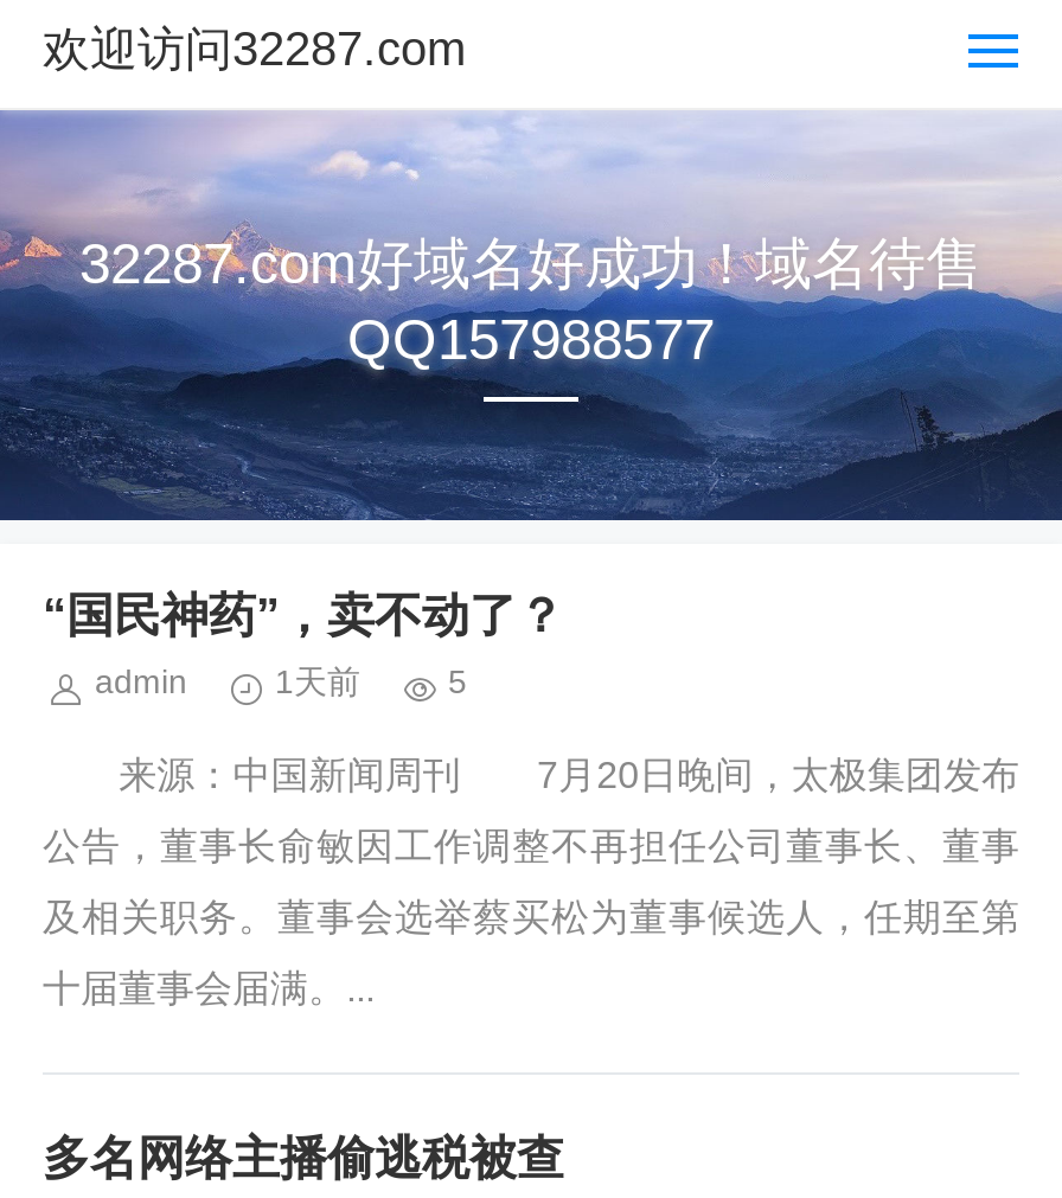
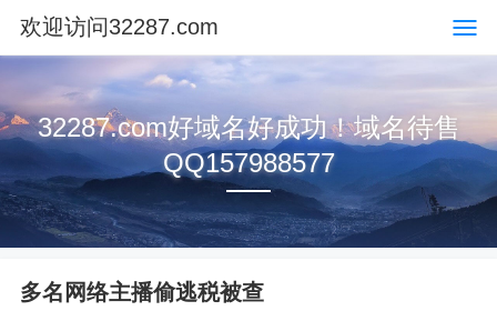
[43,589,1019,1008] “国民神药”，卖不动了？ | admin | 1天前 | 5 | 来源：中国新闻周刊 7月20日晚间，太极集团发布 | 公告，董事长俞敏因工作调整不再担任公司董事长、董事 | 及相关职务。董事会选举蔡买松为董事候选人，任期至第 | 十届董事会届满。... -> none

